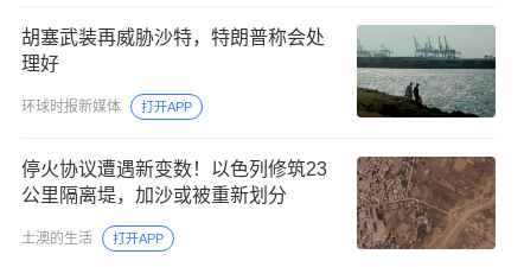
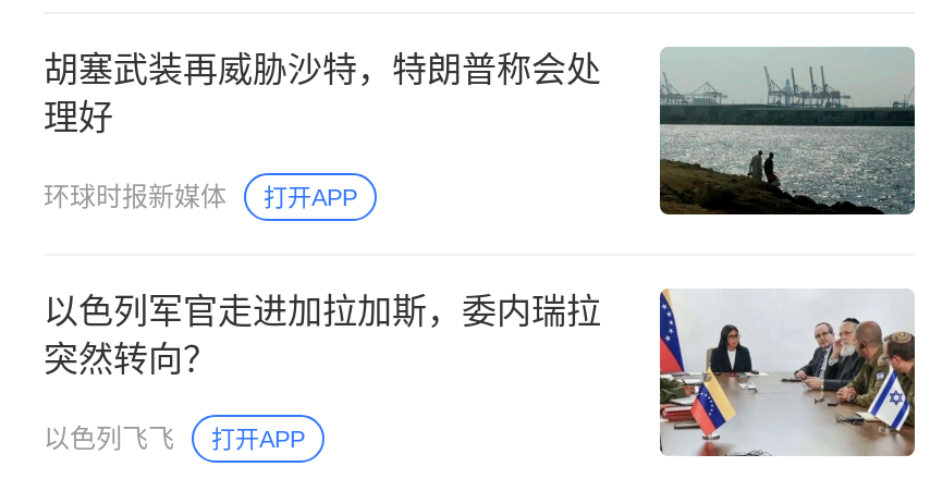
[21,155,497,250] [image] | 停火协议遭遇新变数！以色列修筑23 | 公里隔离堤，加沙或被重新划分 -> [44,287,915,457] [image] | 以色列军官走进加拉加斯，委内瑞拉 | 突然转向？
[21,230,92,247] 土澳的生活 -> [44,422,174,453] 以色列飞飞

